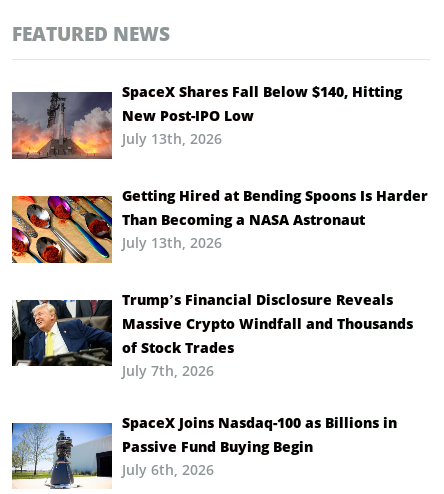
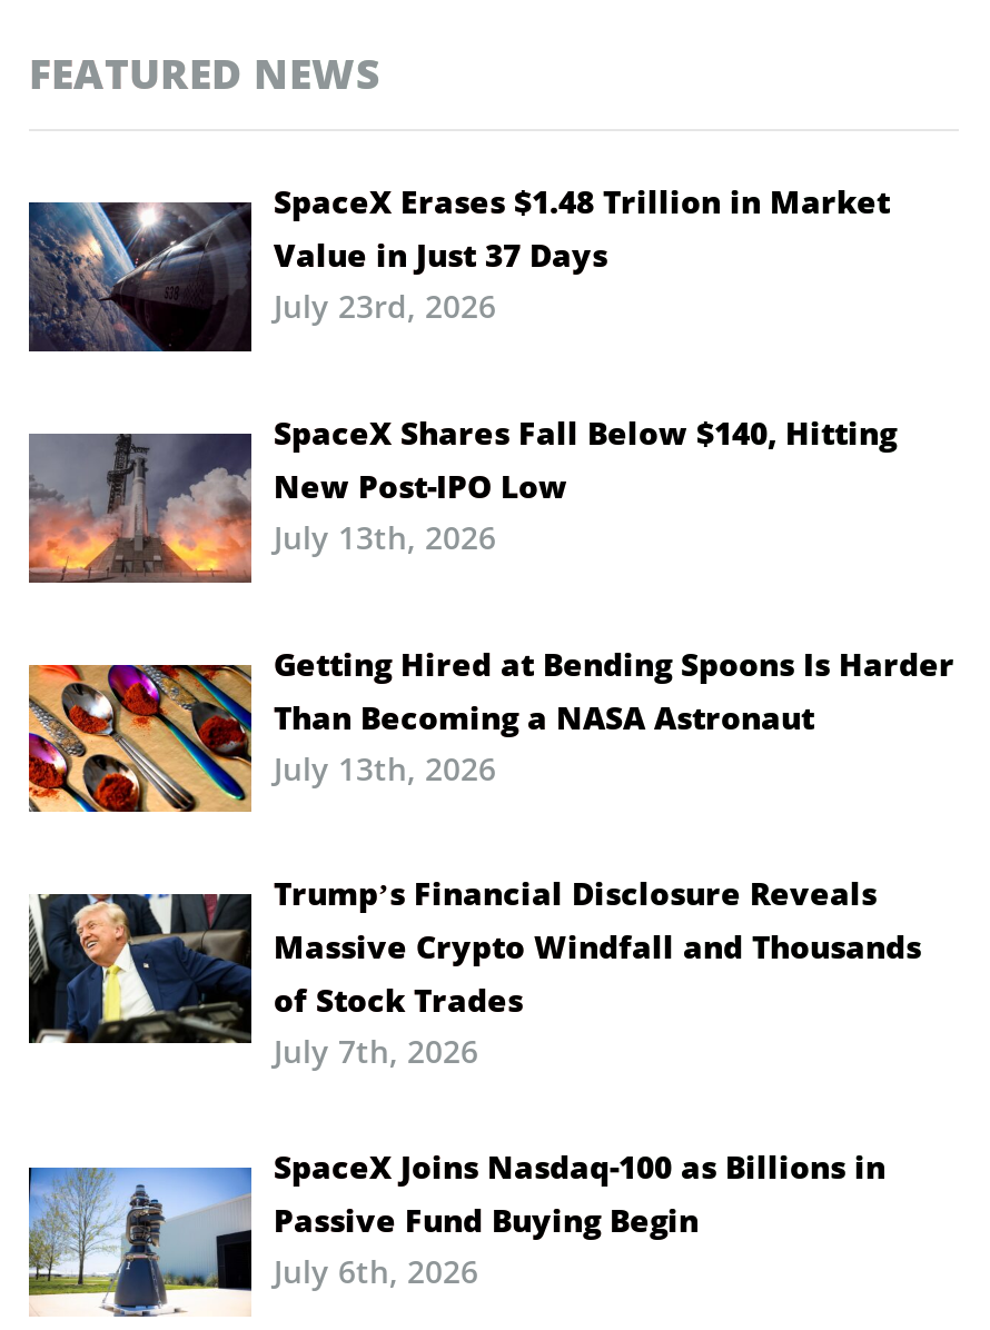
none -> [27,181,890,354] [image] | SpaceX Erases $1.48 Trillion in Market | Value in Just 37 Days | July 23rd, 2026

